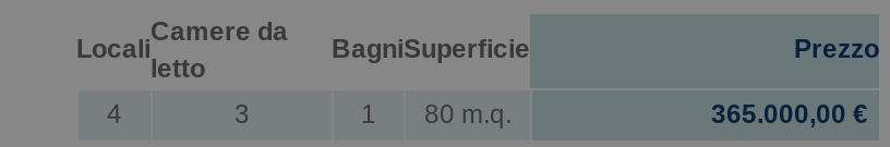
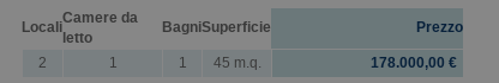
[107,100,250,131] 4 | 3 -> [38,55,47,71] 2
[424,100,868,131] 80 m.q. | 365.000,00 € -> [178,55,457,71] 1 | 45 m.q. | 178.000,00 €

